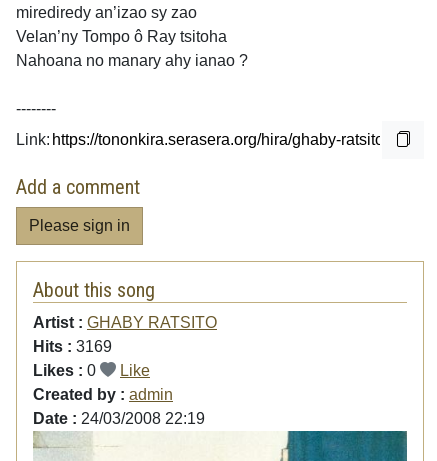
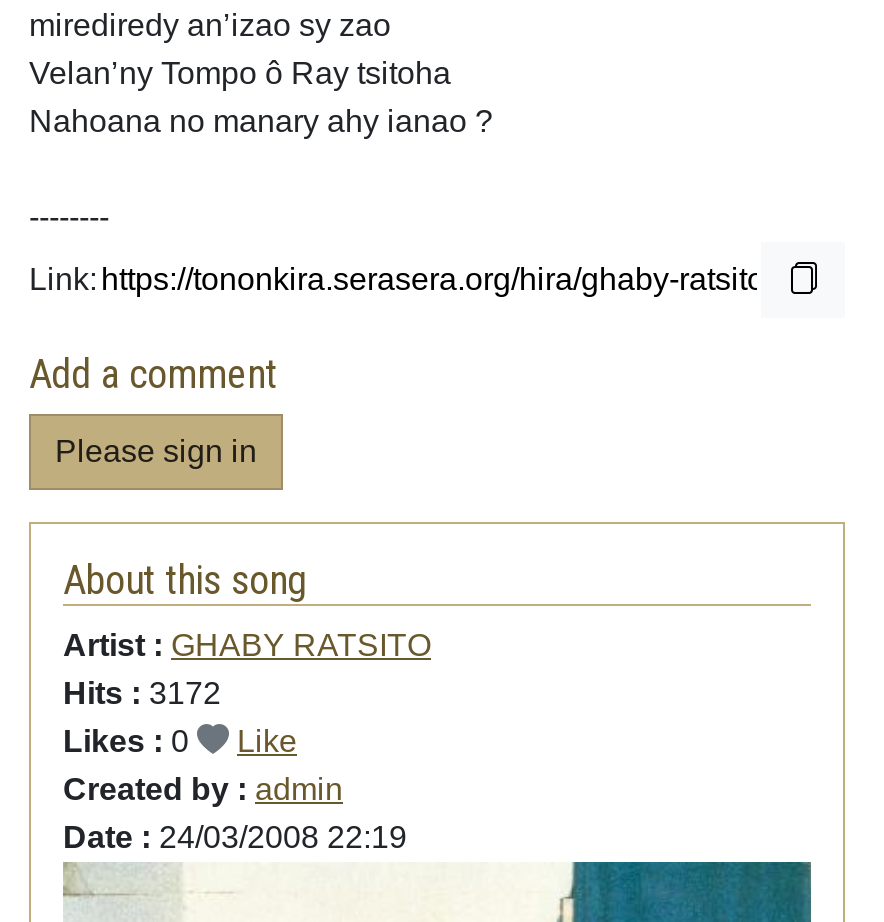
[33,338,112,355] Hits : 3169 -> [63,676,221,710] Hits : 3172

